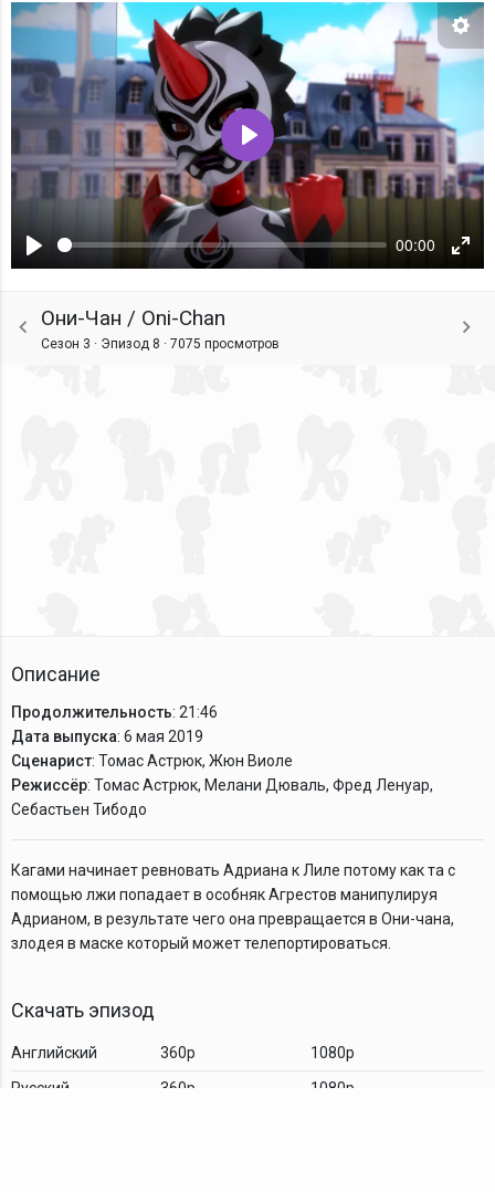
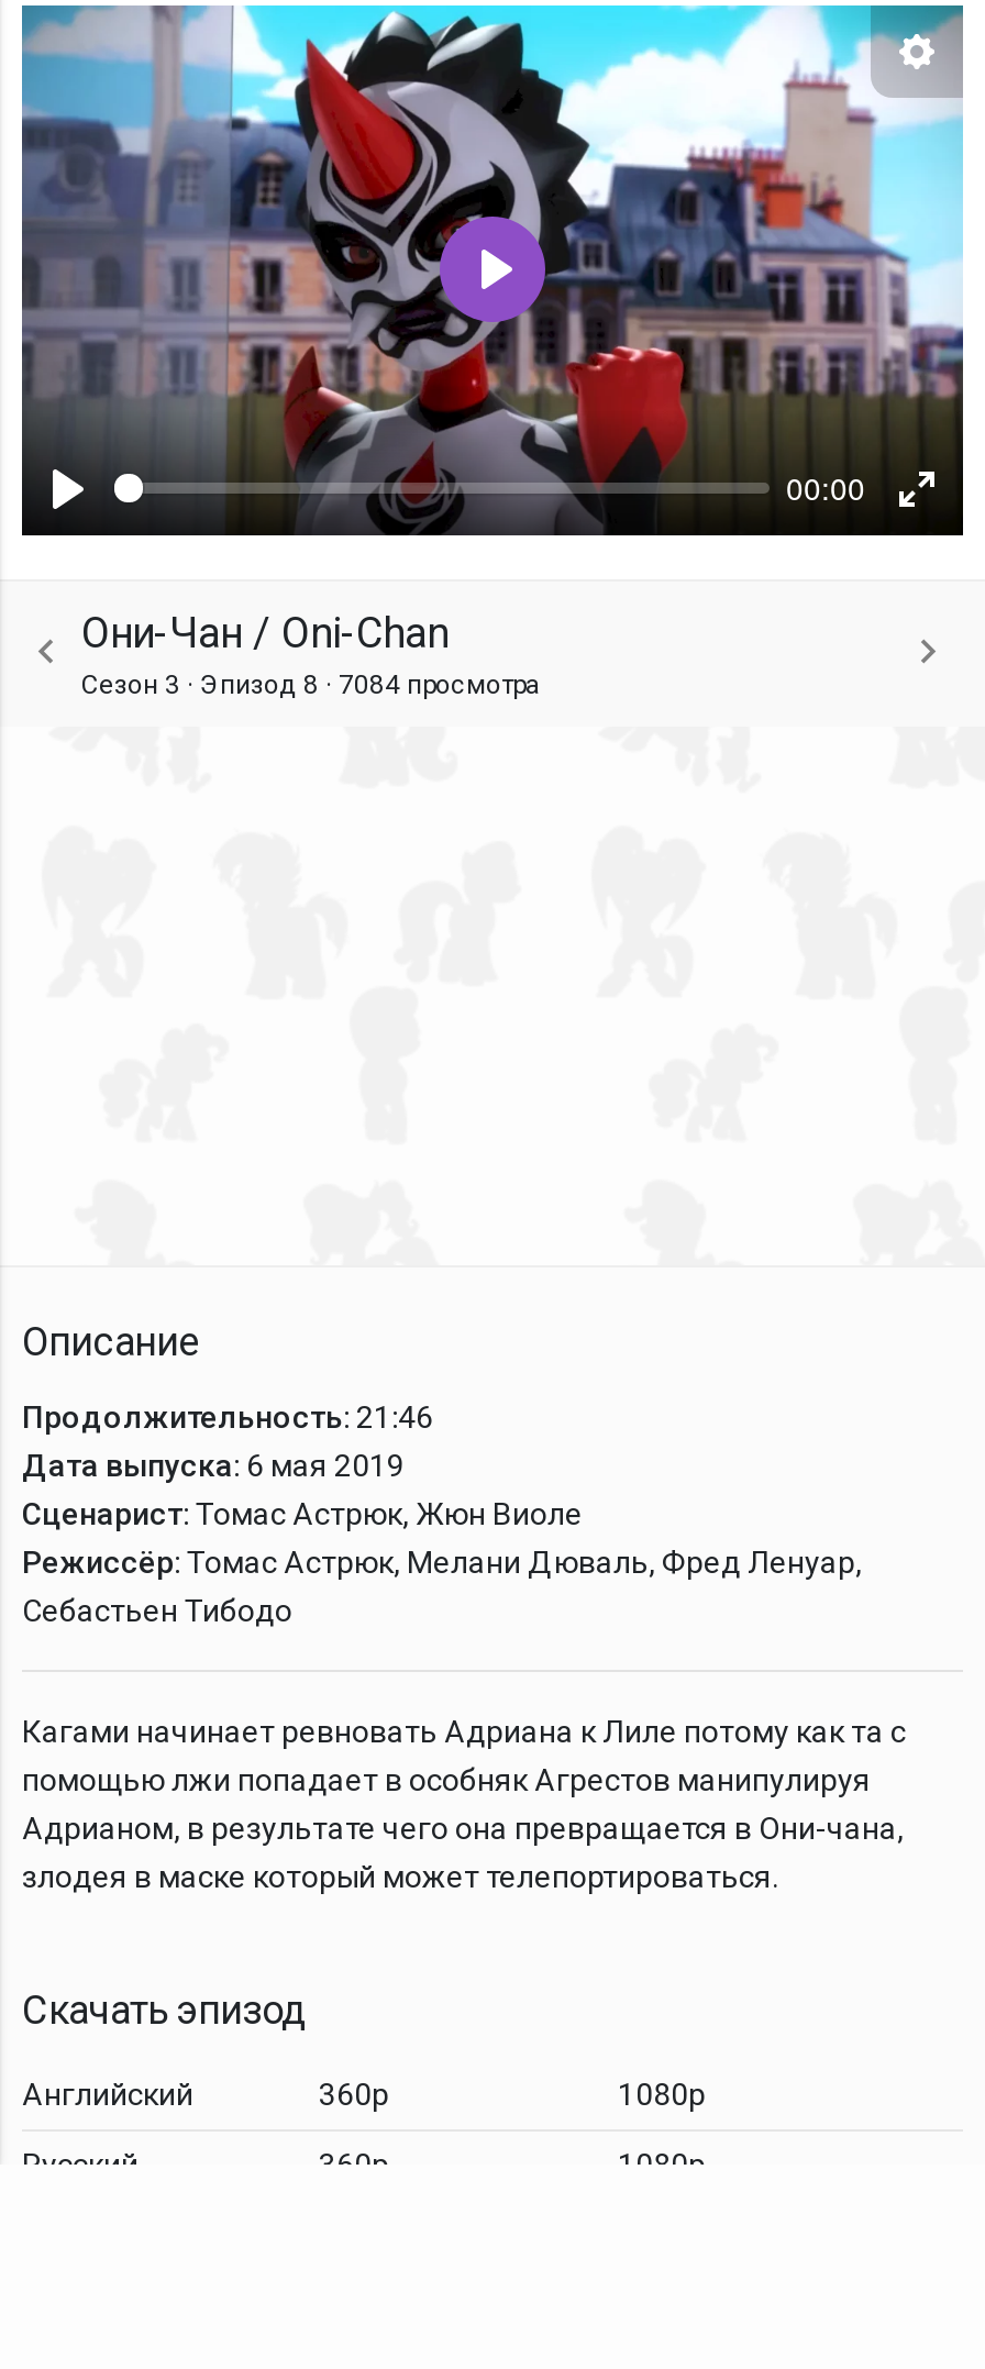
[41,336,280,351] Сезон 3 · Эпизод 8 · 7075 просмотров -> [81,668,541,699] Сезон 3 · Эпизод 8 · 7084 просмотра

